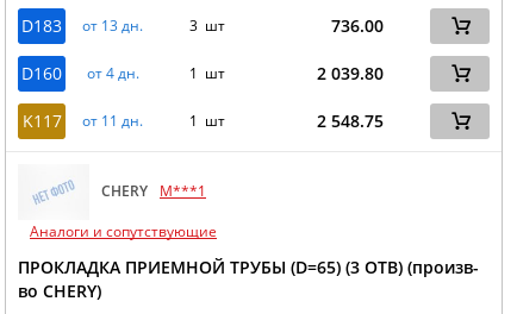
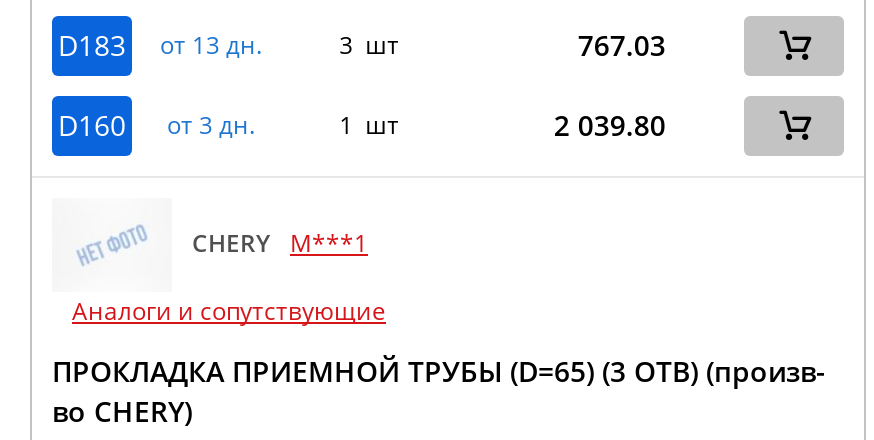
[331,14,383,37] 736.00 -> [578,26,666,64] 767.03
[21,62,139,84] D160 от 4 дн. -> [58,106,255,144] D160 от 3 дн.
[22,109,383,132] K117 | от 11 дн. | 1 шт | 2 548.75 -> none

